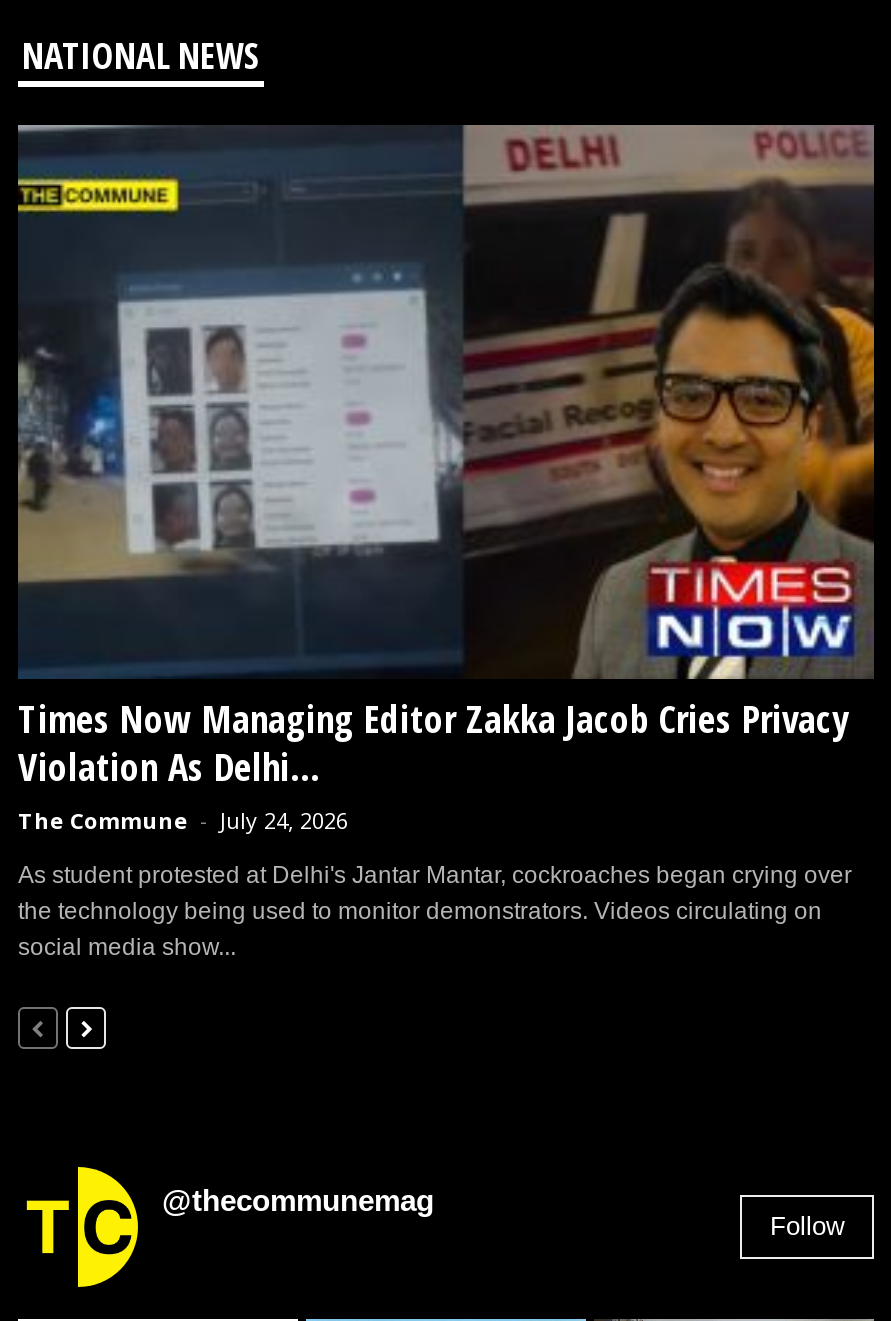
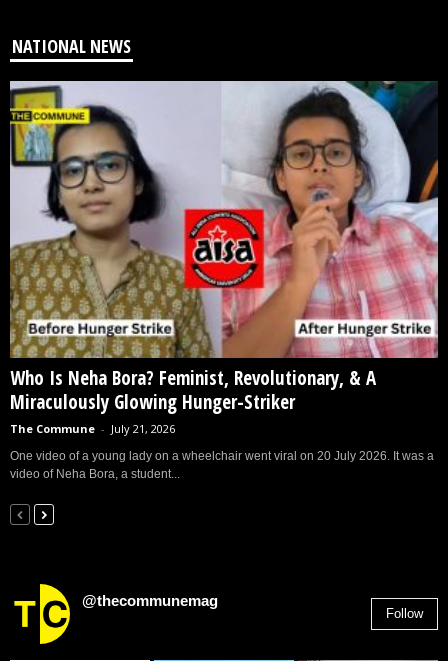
[16,123,876,835] [image] | Times Now Managing Editor Zakka Jacob Cries Privacy | Violation As Delhi... | The Commune - July 24, 2026 -> [9,80,439,436] [image] | Who Is Neha Bora? Feminist, Revolutionary, & A | Miraculously Glowing Hunger-Striker | The Commune - July 21, 2026
[18,861,852,961] As student protested at Delhi's Jantar Mantar, cockroaches began crying over | the technology being used to monitor demonstrators. Videos circulating on | social media show... -> [10,449,434,481] One video of a young lady on a wheelchair went viral on 20 July 2026. It was a | video of Neha Bora, a student...

